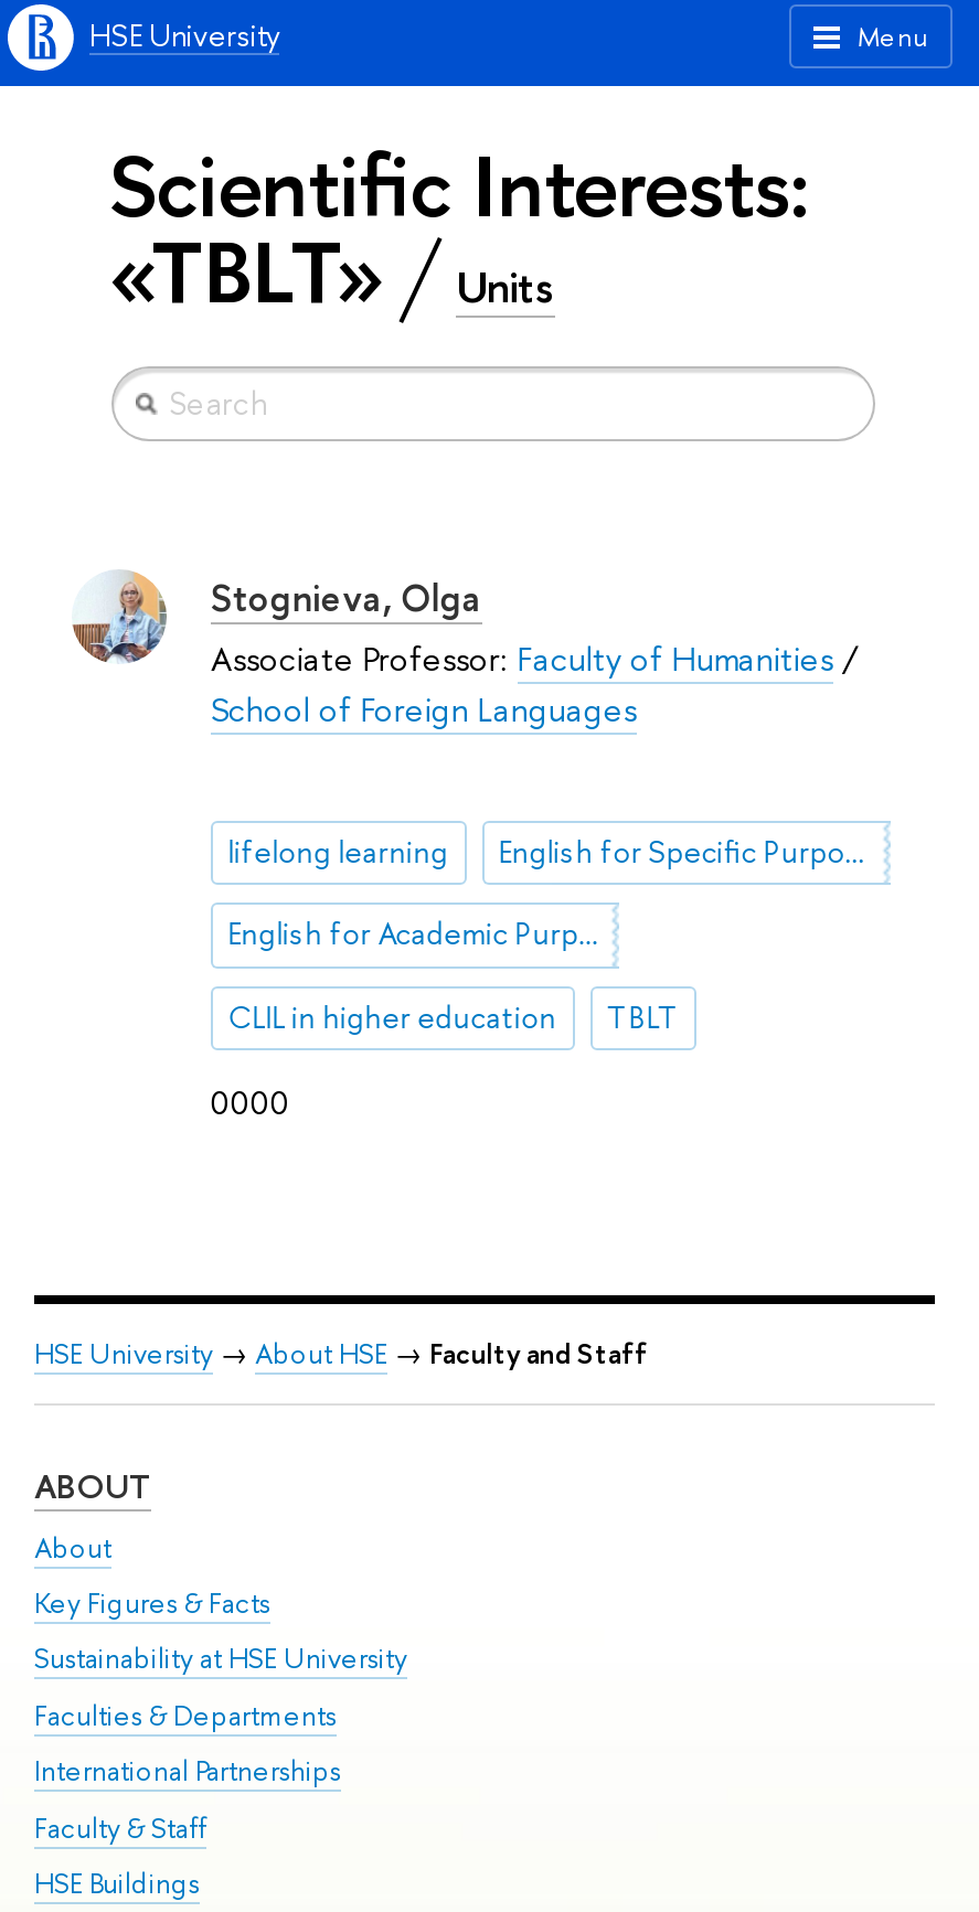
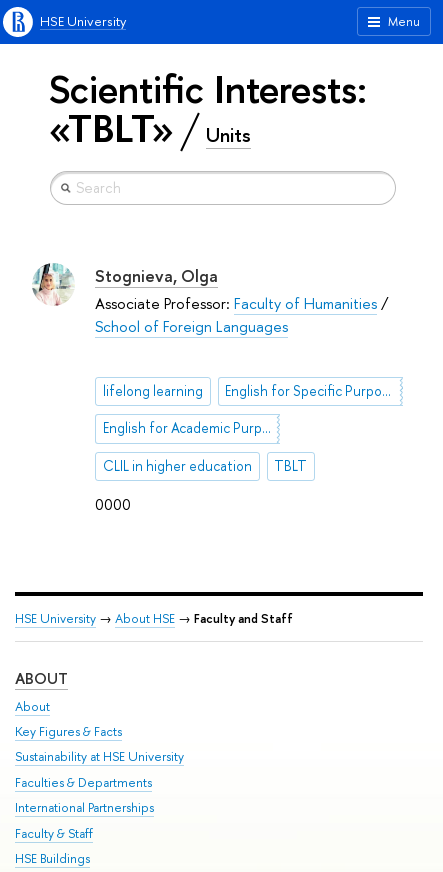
[74,572,167,662] [image] -> [33,263,74,304] [image]

